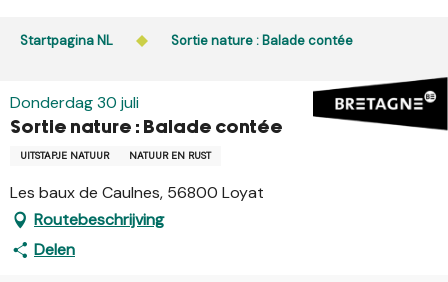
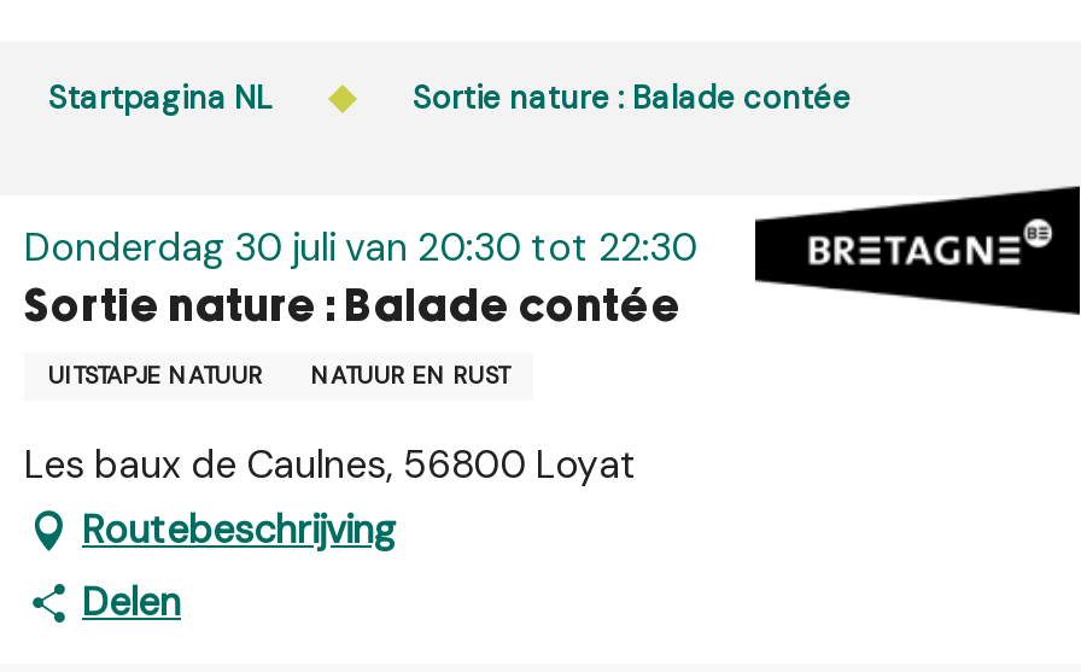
[10,92,139,113] Donderdag 30 juli -> [24,222,697,273] Donderdag 30 juli van 20:30 tot 22:30

